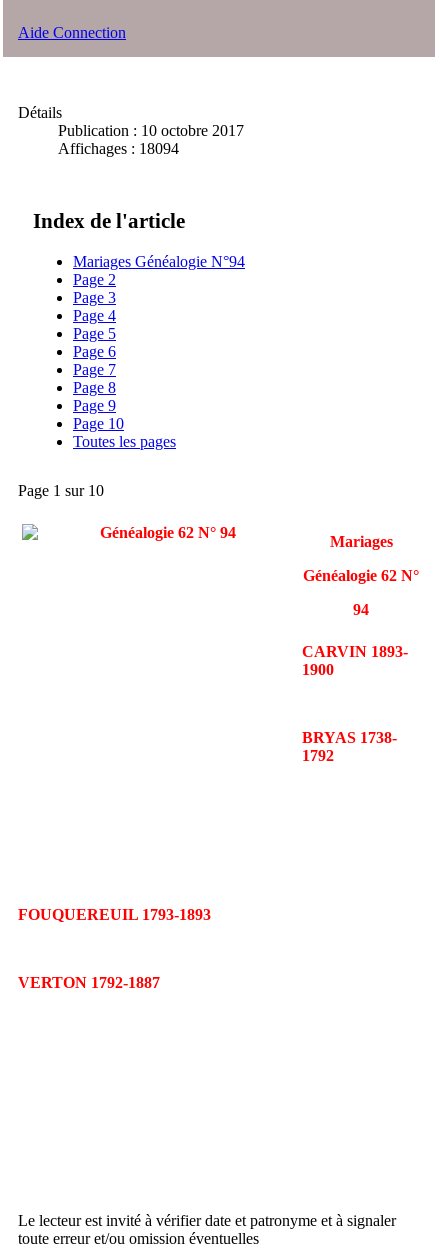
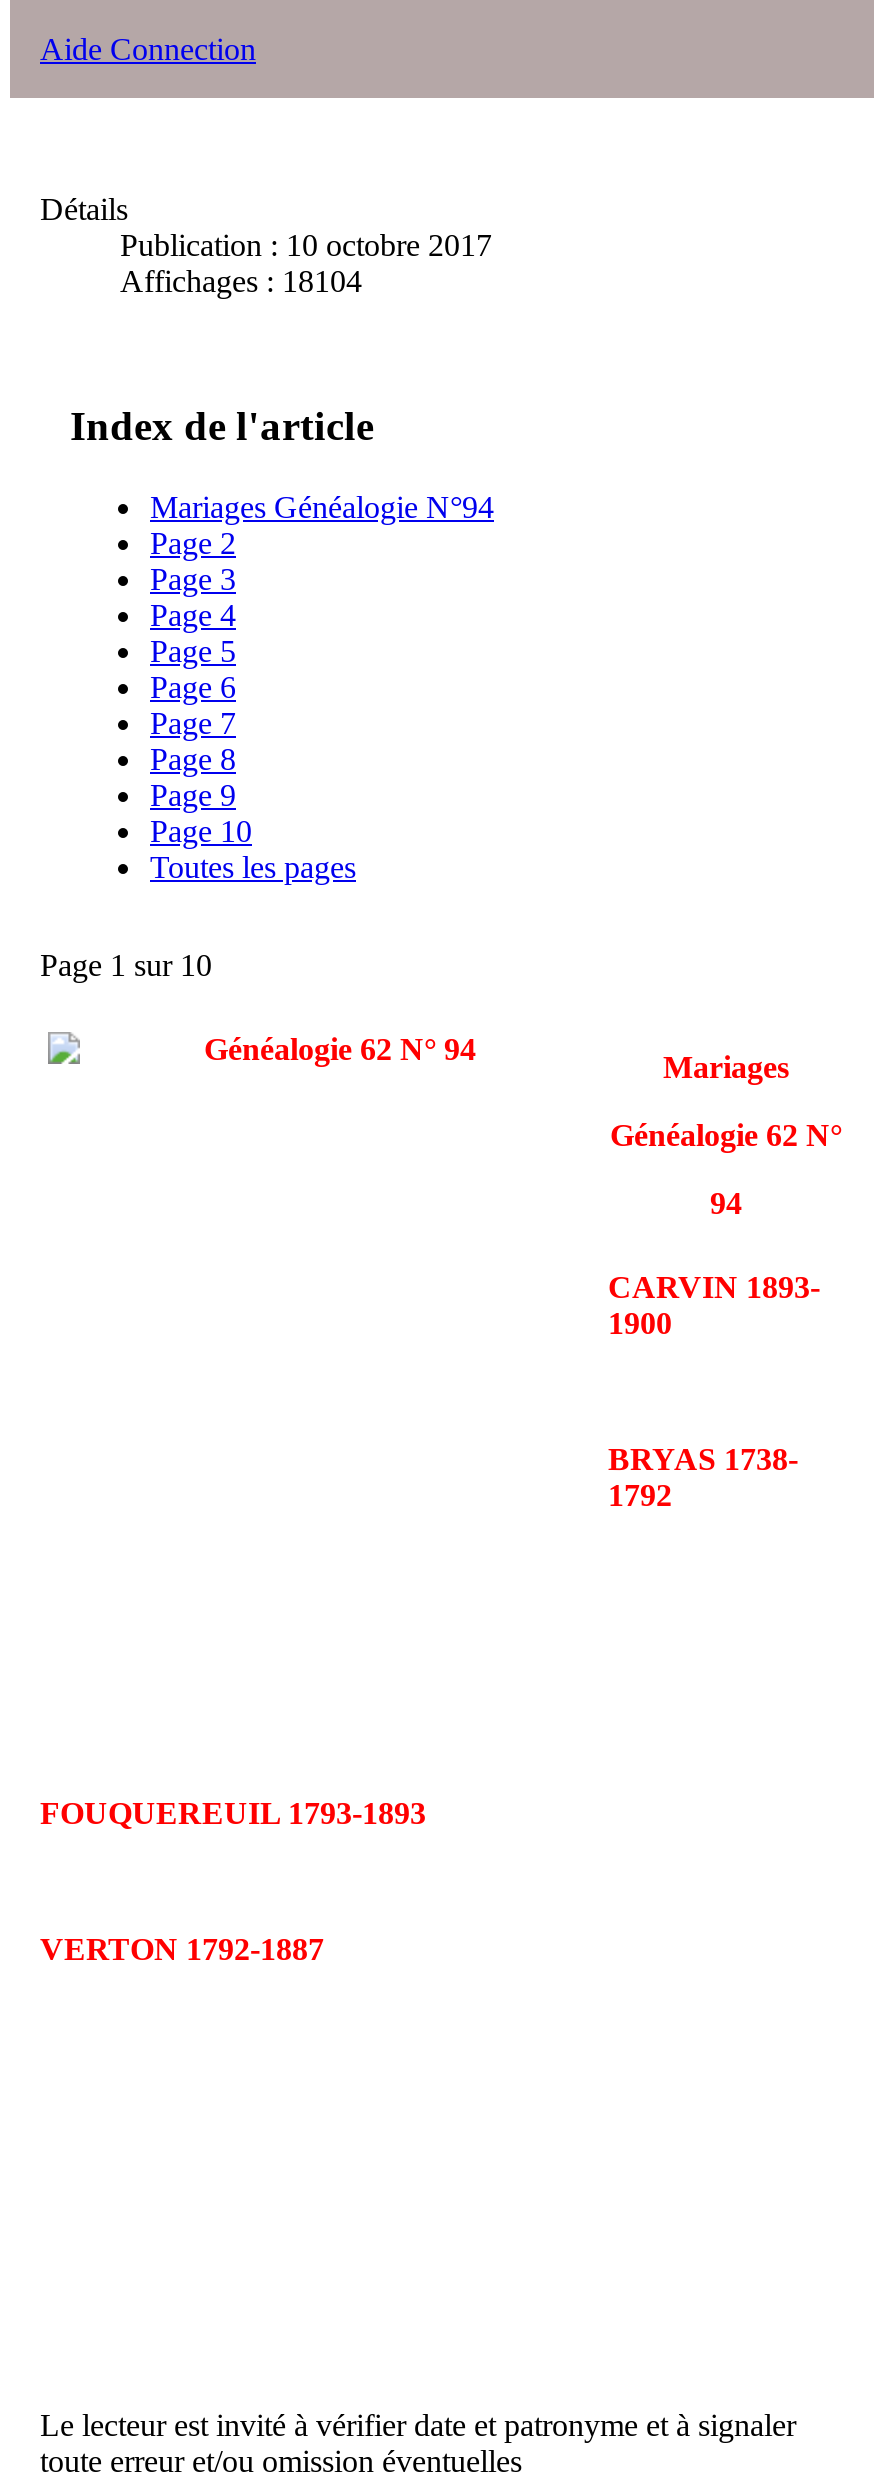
[58,140,179,157] Affichages : 18094 -> [120,264,362,298] Affichages : 18104

